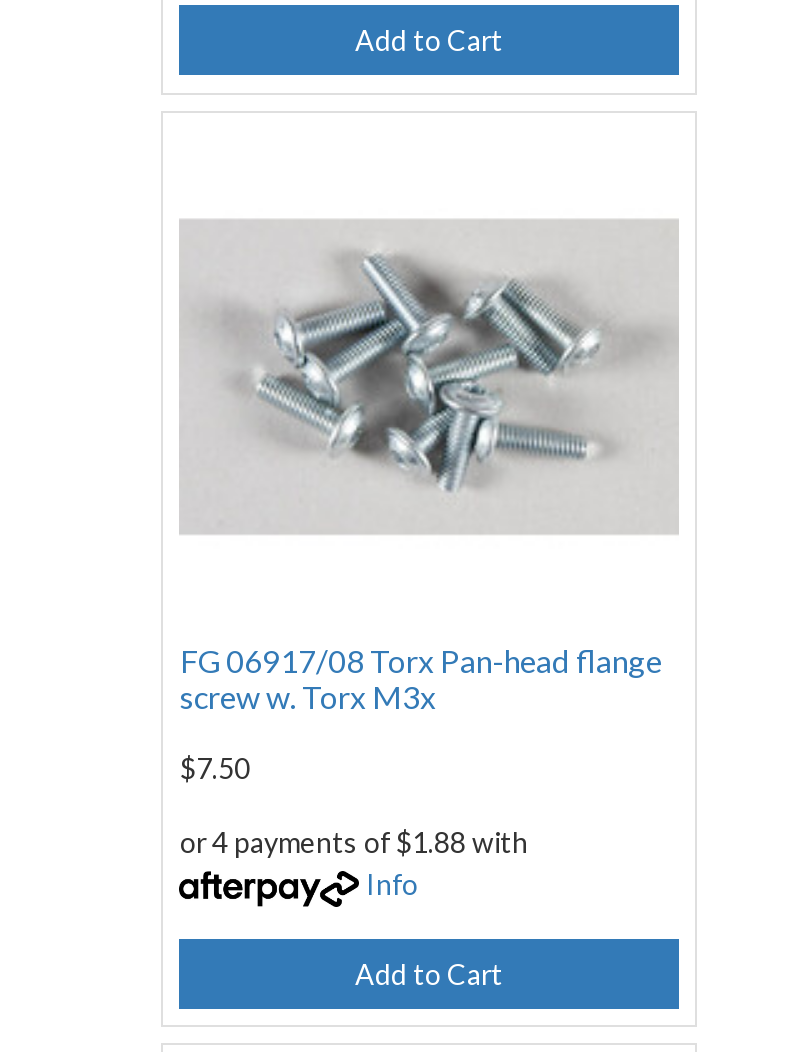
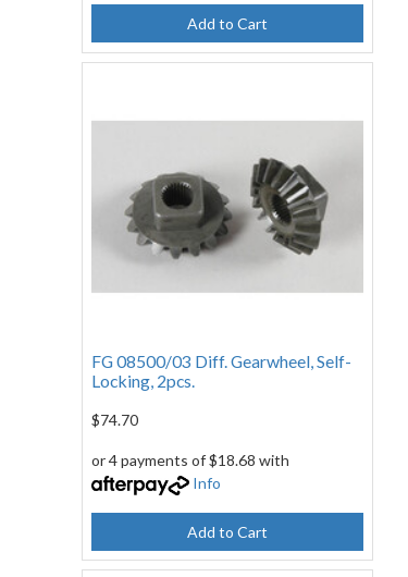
[201,251,613,491] [image] -> [104,139,329,267] [image]
[180,642,662,716] FG 06917/08 Torx Pan-head flange | screw w. Torx M3x -> [92,351,352,391] FG 08500/03 Diff. Gearwheel, Self- | Locking, 2pcs.
[180,752,250,786] $7.50 -> [92,411,139,429] $74.70
[180,826,528,860] or 4 payments of $1.88 with -> [92,451,290,470] or 4 payments of $18.68 with

